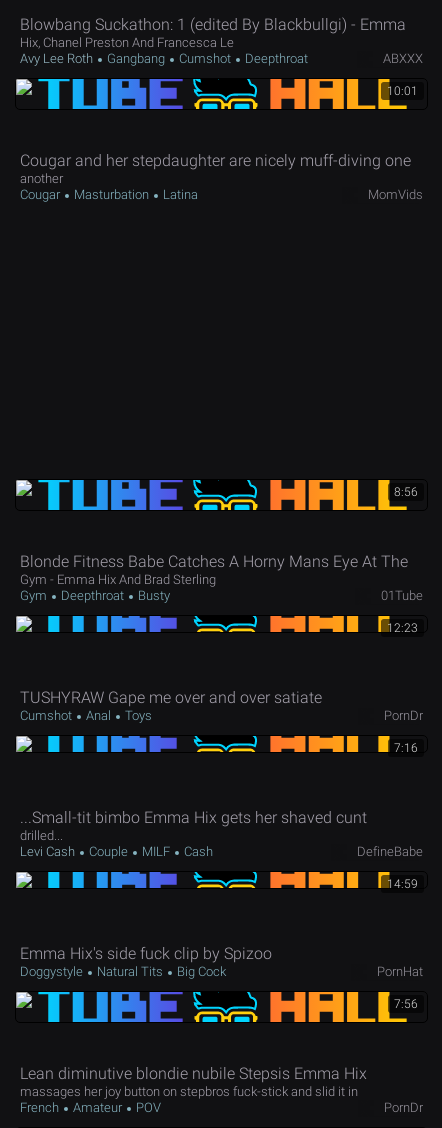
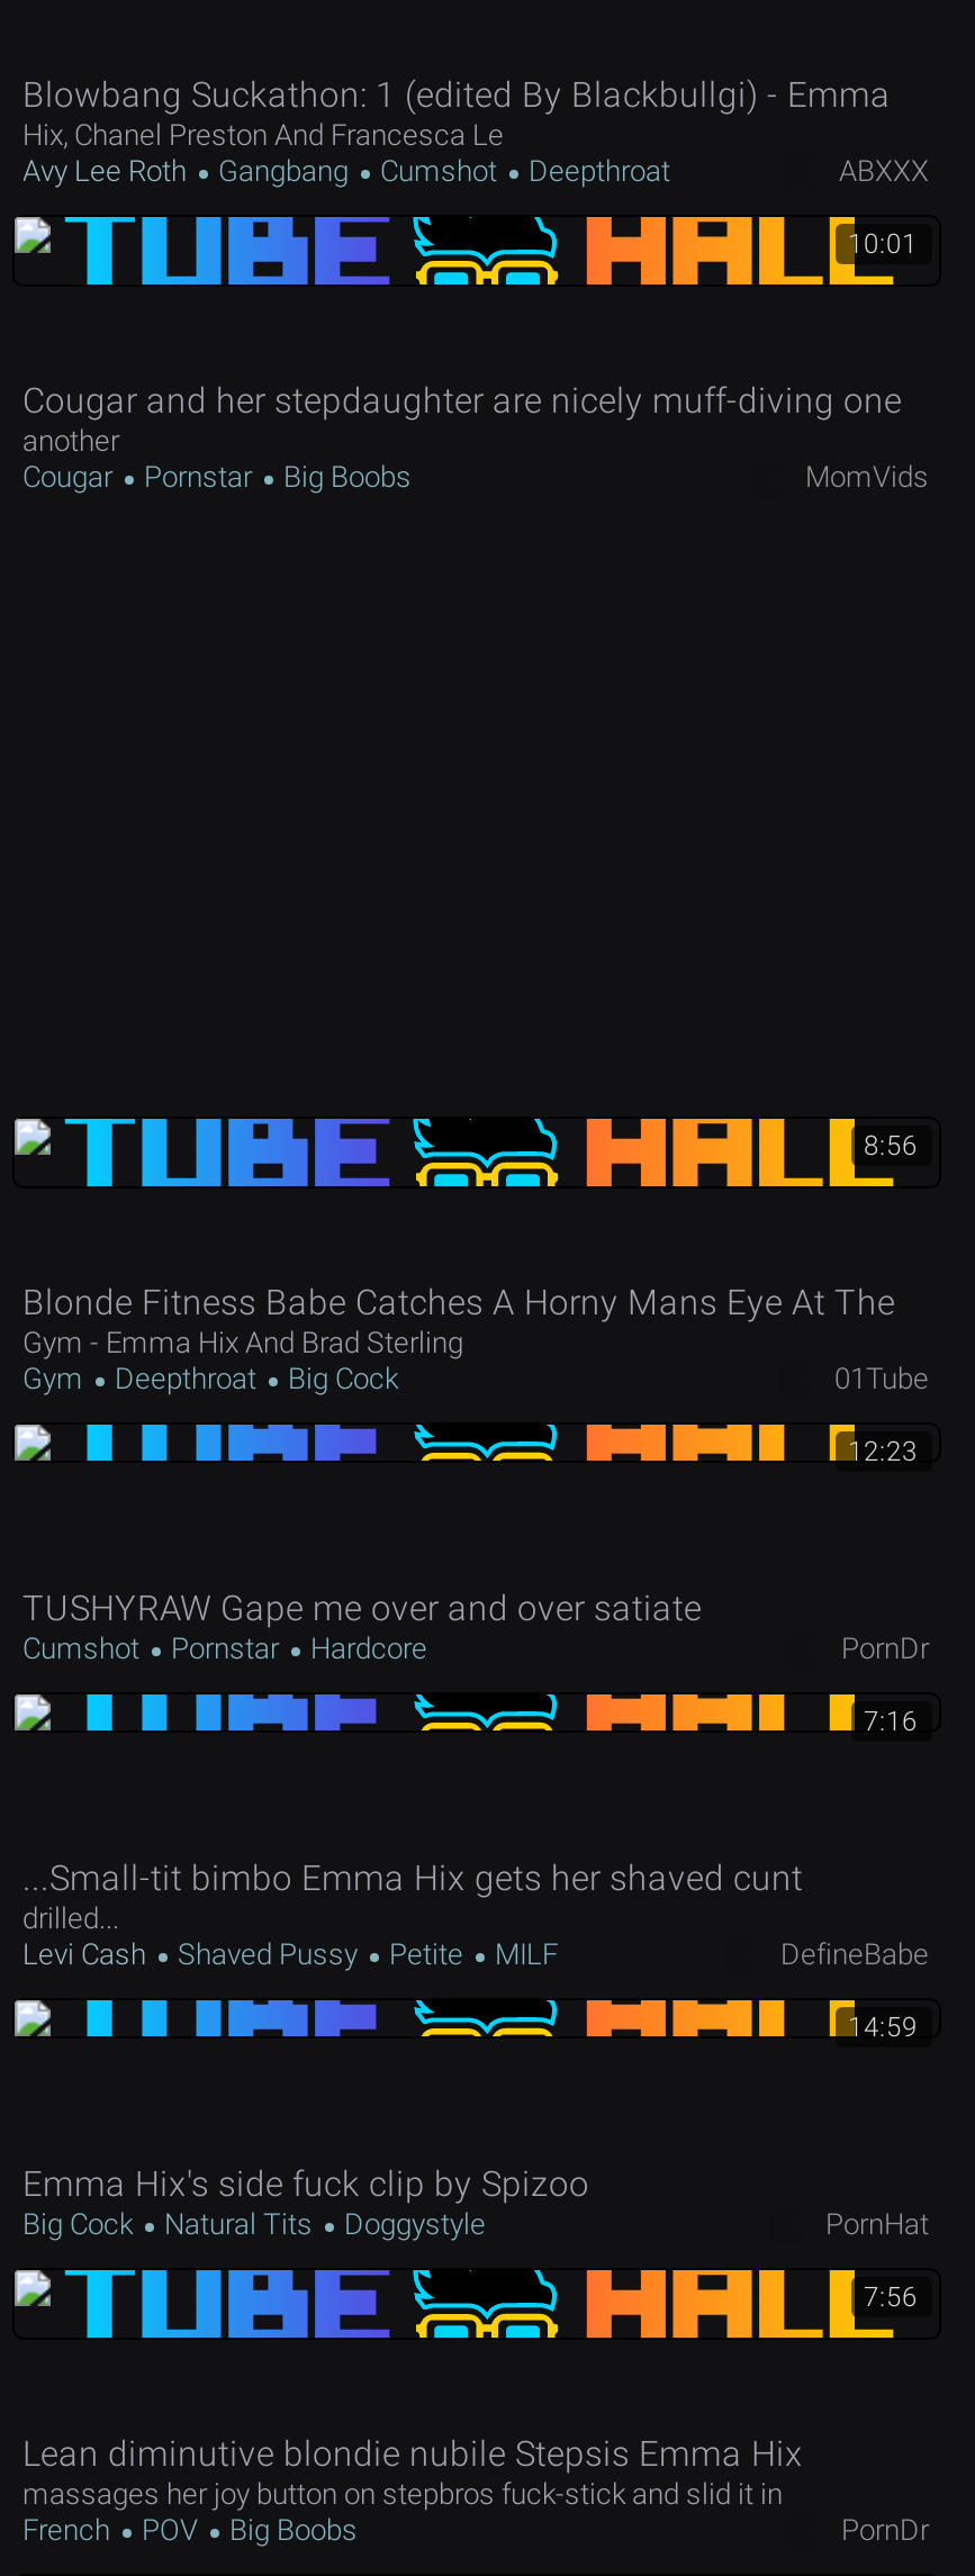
[19,187,197,202] Cougar Masturbation Latina -> [22,460,412,494] Cougar Pornstar Big Boobs
[19,588,169,603] Gym Deepthroat Busty -> [22,1362,398,1395] Gym Deepthroat Big Cock
[19,708,151,723] Cumshot Anal Toys -> [22,1632,427,1665] Cumshot Pornstar Hardcore
[19,844,212,859] Levi Cash Couple MILF Cash -> [22,1937,558,1971] Levi Cash Shaved Pussy Petite MILF
[19,964,225,979] Doggystyle Natural Tits Big Cock -> [22,2207,486,2241] Big Cock Natural Tits Doggystyle
[19,1100,160,1115] French Amateur POV -> [22,2513,358,2547] French POV Big Boobs

